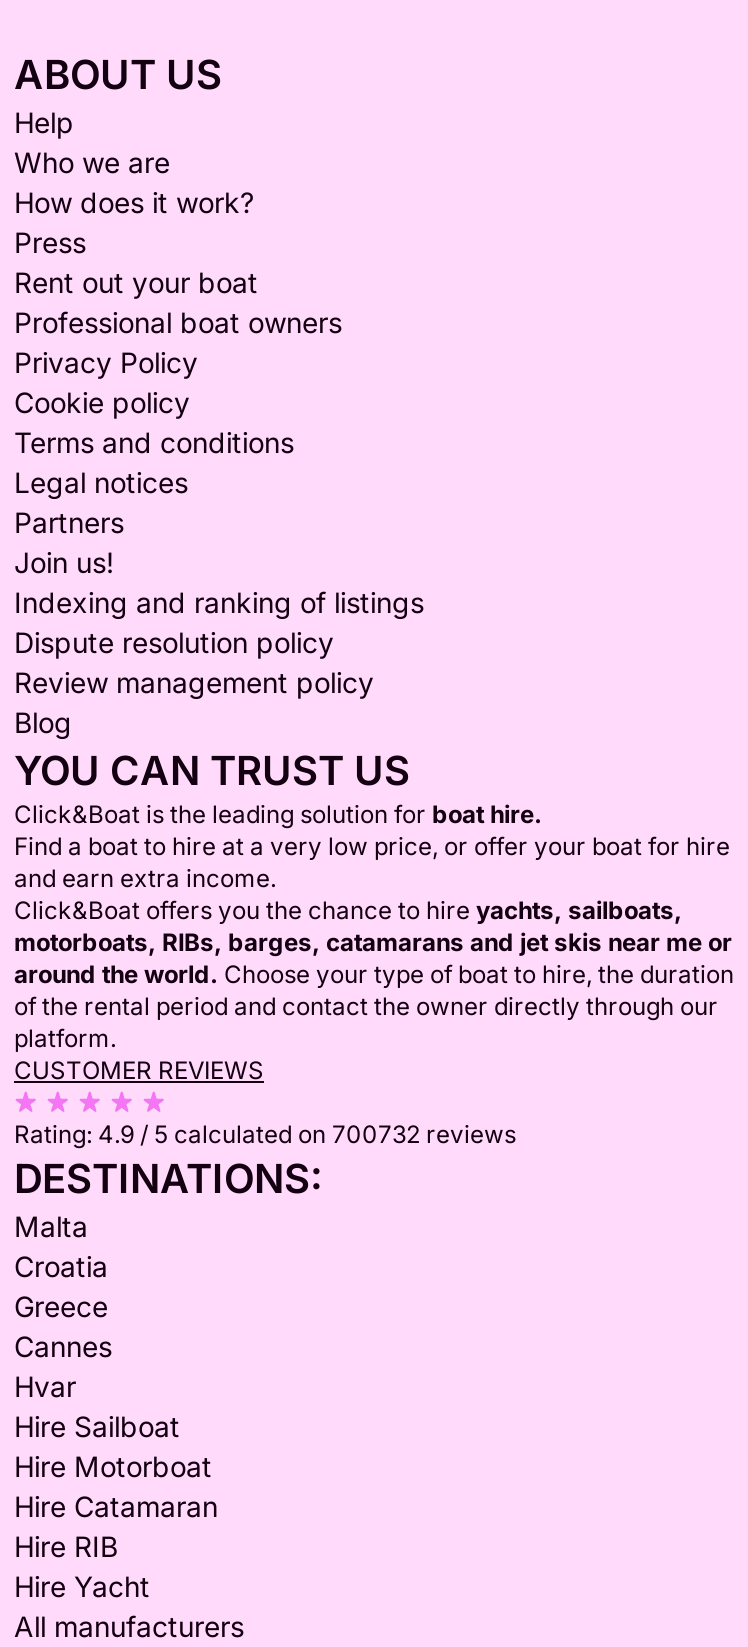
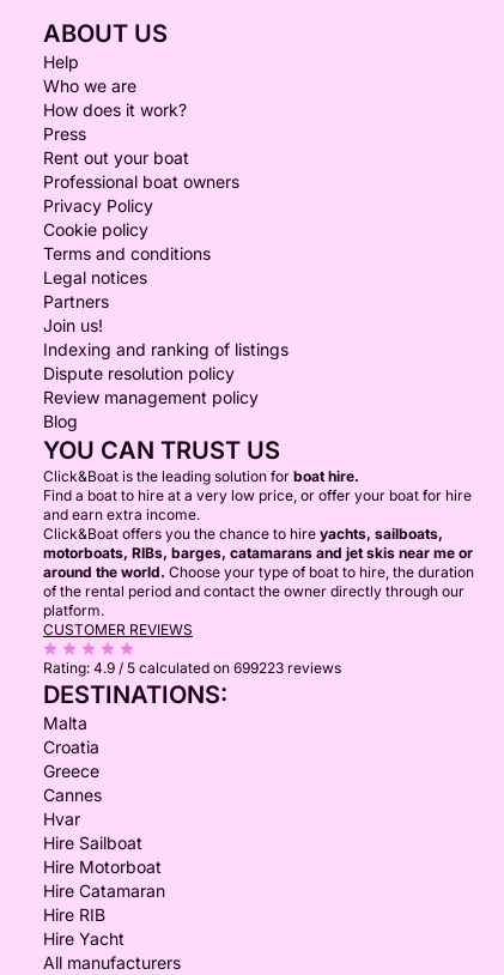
[14,1119,516,1149] Rating: 4.9 / 5 calculated on 700732 reviews -> [43,659,341,677] Rating: 4.9 / 5 calculated on 699223 reviews

